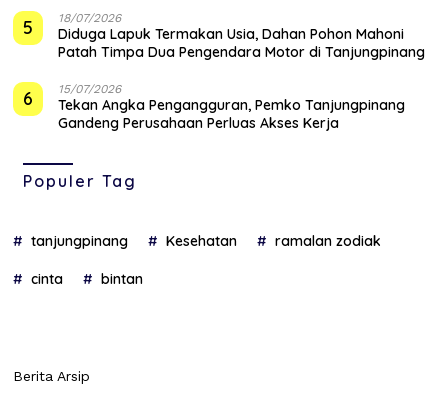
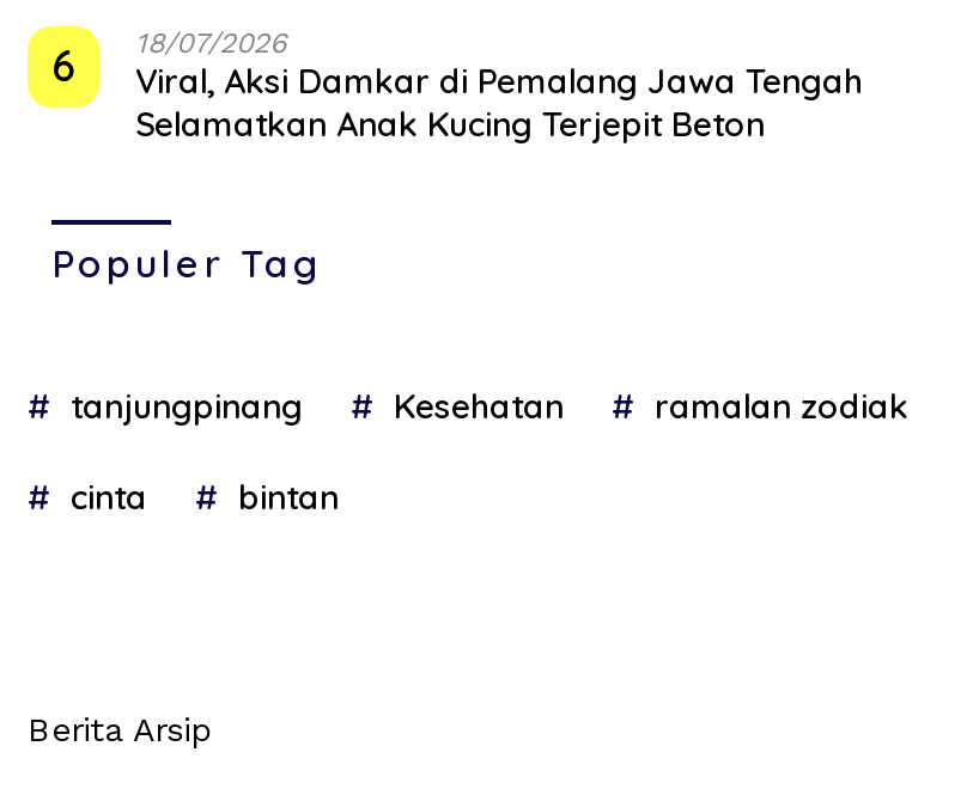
[23,16,33,39] 5 -> [51,39,75,94] 6
[23,25,425,132] Diduga Lapuk Termakan Usia, Dahan Pohon Mahoni | Patah Timpa Dua Pengendara Motor di Tanjungpinang | 6 | 15/07/2026 | Tekan Angka Pengangguran, Pemko Tanjungpinang | Gandeng Perusahaan Perluas Akses Kerja -> [135,60,863,146] Viral, Aksi Damkar di Pemalang Jawa Tengah | Selamatkan Anak Kucing Terjepit Beton

